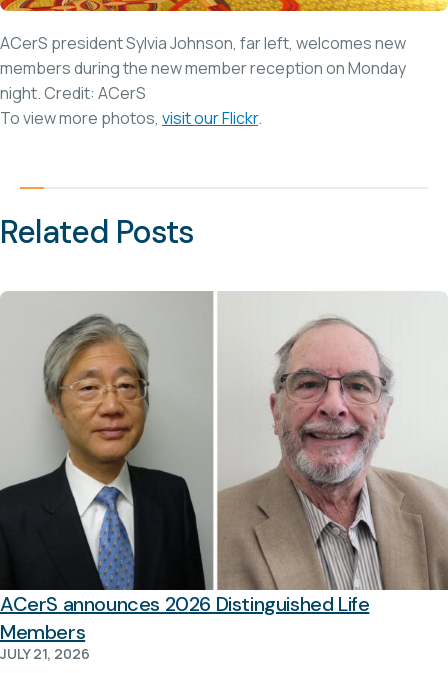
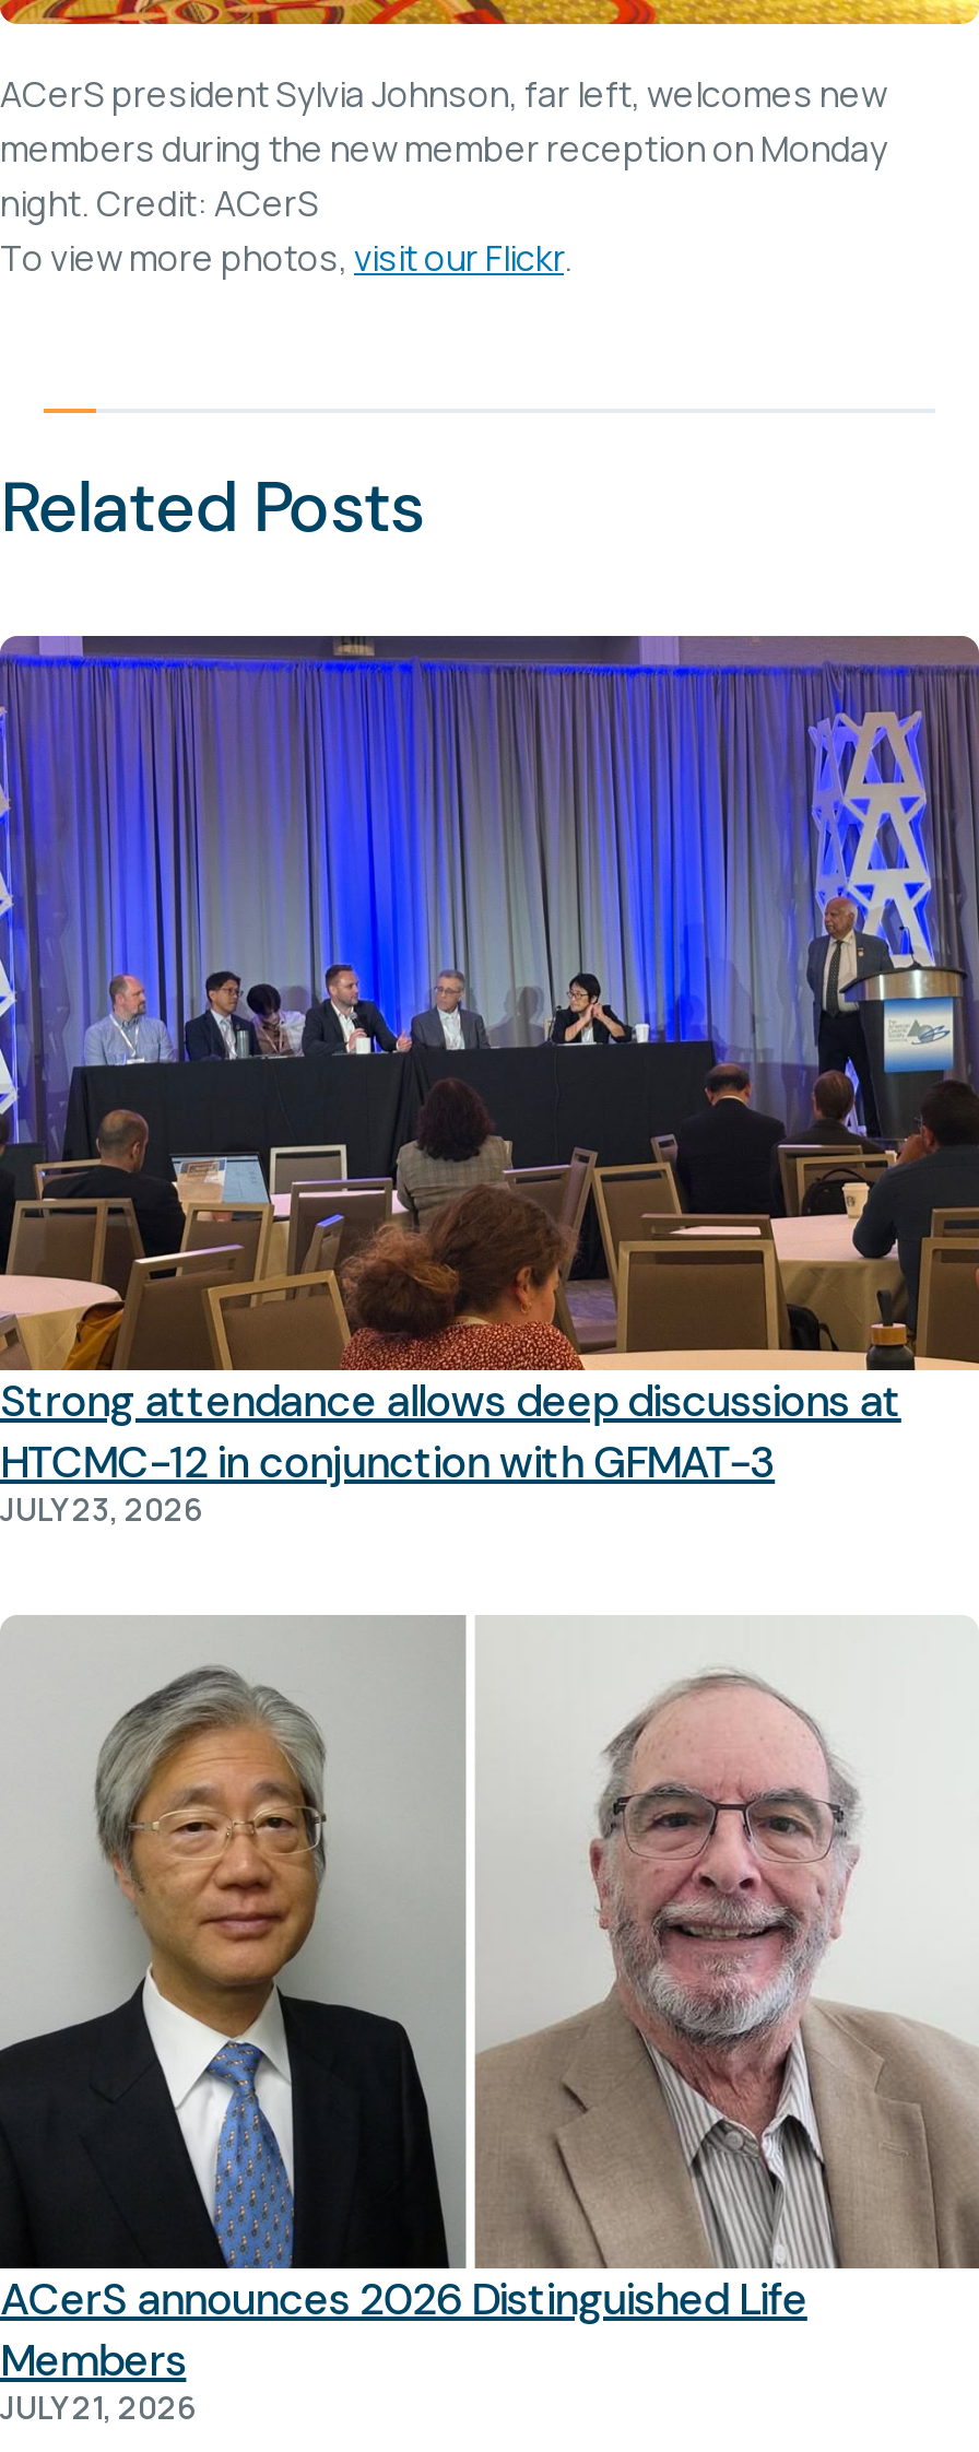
none -> [0,634,972,1530] [image] | Strong attendance allows deep discussions at | HTCMC-12 in conjunction with GFMAT-3 | JULY 23, 2026

